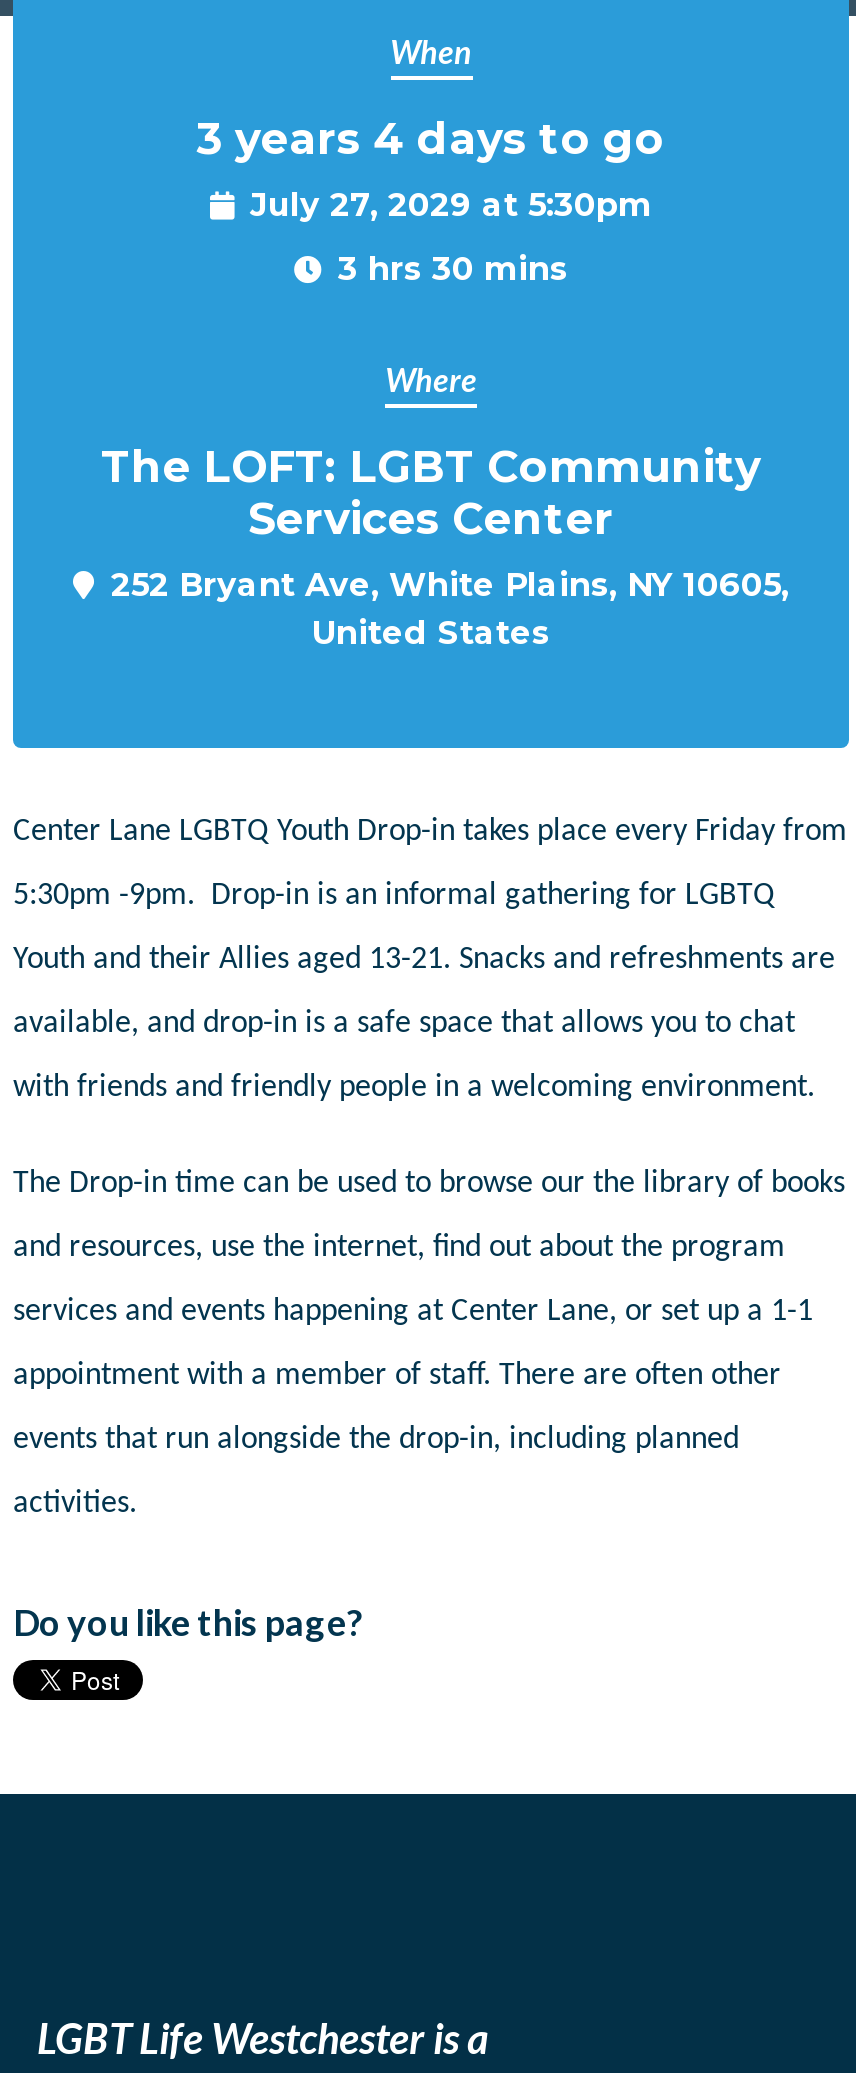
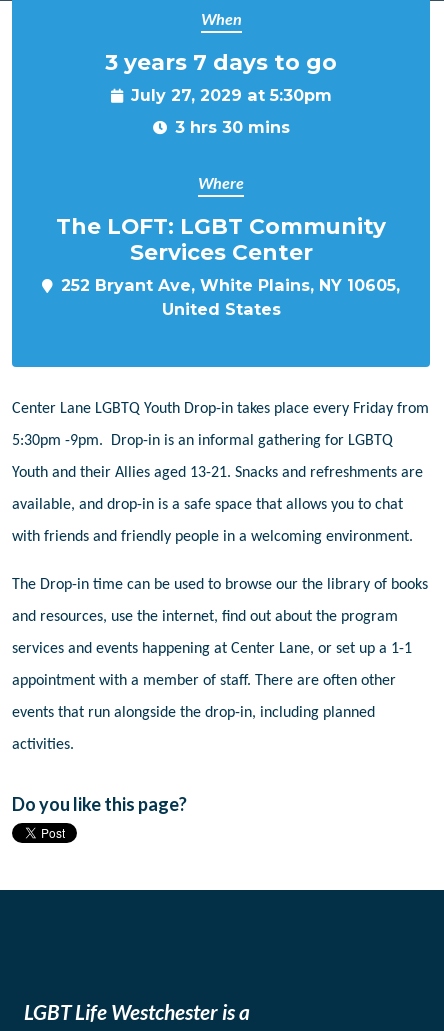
[197,112,665,164] 3 years 4 days to go -> [105,49,337,75] 3 years 7 days to go

